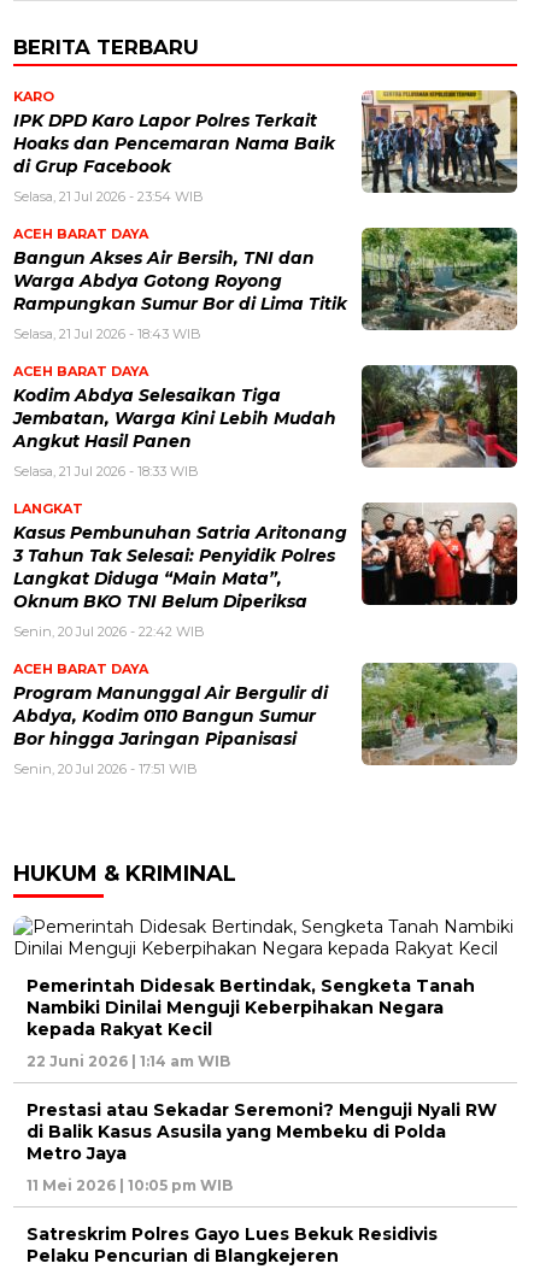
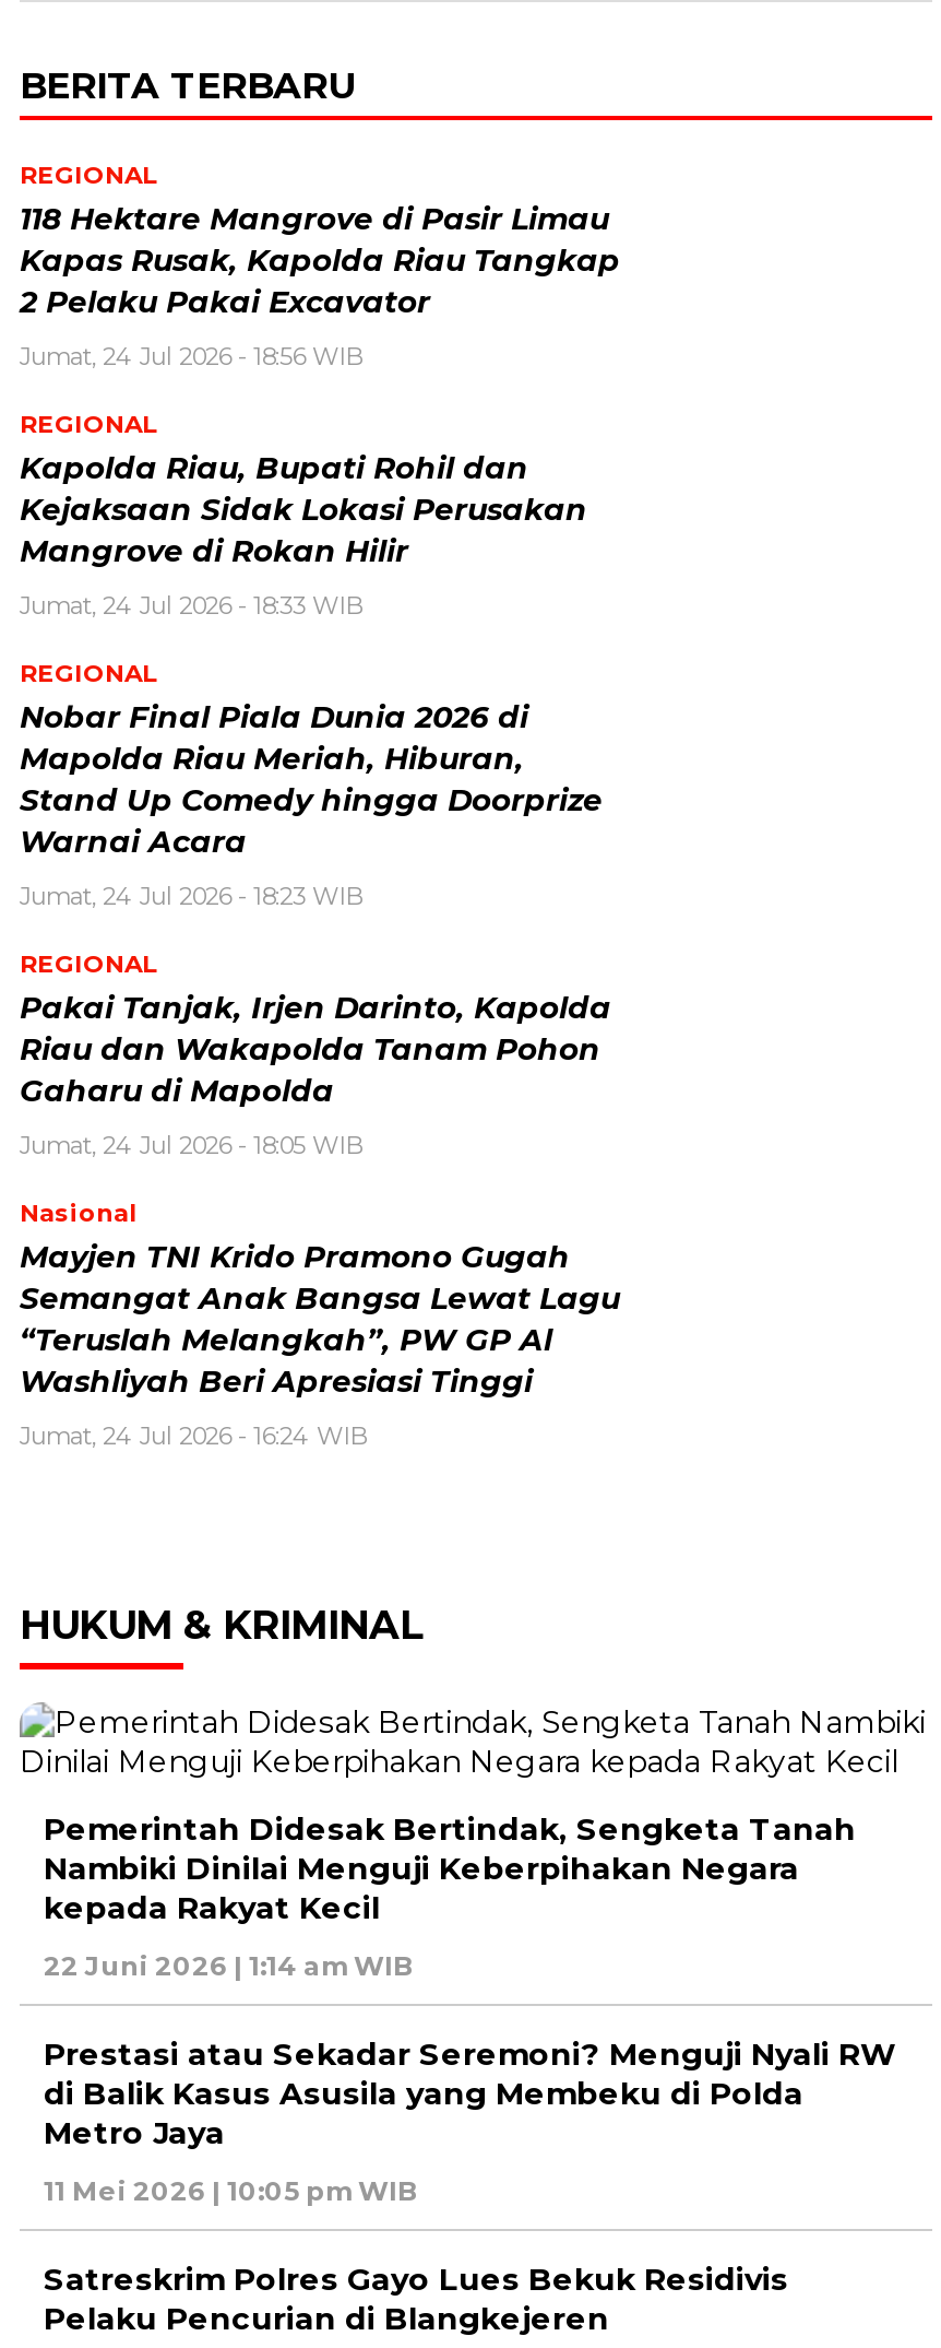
[13,88,335,176] KARO | IPK DPD Karo Lapor Polres Terkait | Hoaks dan Pencemaran Nama Baik | di Grup Facebook -> [20,160,620,320] REGIONAL | 118 Hektare Mangrove di Pasir Limau | Kapas Rusak, Kapolda Riau Tangkap | 2 Pelaku Pakai Excavator
[360,89,518,194] [image] -> none
[13,188,204,205] Selasa, 21 Jul 2026 - 23:54 WIB -> [20,342,365,372] Jumat, 24 Jul 2026 - 18:56 WIB
[13,226,347,314] ACEH BARAT DAYA | Bangun Akses Air Bersih, TNI dan | Warga Abdya Gotong Royong | Rampungkan Sumur Bor di Lima Titik -> [20,409,587,569] REGIONAL | Kapolda Riau, Bupati Rohil dan | Kejaksaan Sidak Lokasi Perusakan | Mangrove di Rokan Hilir
[360,227,518,331] [image] -> none
[13,326,201,343] Selasa, 21 Jul 2026 - 18:43 WIB -> [20,591,365,621] Jumat, 24 Jul 2026 - 18:33 WIB
[13,363,336,451] ACEH BARAT DAYA | Kodim Abdya Selesaikan Tiga | Jembatan, Warga Kini Lebih Mudah | Angkut Hasil Panen -> [20,658,603,859] REGIONAL | Nobar Final Piala Dunia 2026 di | Mapolda Riau Meriah, Hiburan, | Stand Up Comedy hingga Doorprize | Warnai Acara
[360,364,518,469] [image] -> none
[13,463,199,480] Selasa, 21 Jul 2026 - 18:33 WIB -> [20,881,365,912] Jumat, 24 Jul 2026 - 18:23 WIB
[13,500,347,611] LANGKAT | Kasus Pembunuhan Satria Aritonang | 3 Tahun Tak Selesai: Penyidik Polres | Langkat Diduga “Main Mata”, | Oknum BKO TNI Belum Diperiksa -> [20,949,611,1109] REGIONAL | Pakai Tanjak, Irjen Darinto, Kapolda | Riau dan Wakapolda Tanam Pohon | Gaharu di Mapolda
[360,501,518,606] [image] -> none
[13,623,205,640] Senin, 20 Jul 2026 - 22:42 WIB -> [20,1130,365,1161] Jumat, 24 Jul 2026 - 18:05 WIB
[13,661,328,749] ACEH BARAT DAYA | Program Manunggal Air Bergulir di | Abdya, Kodim 0110 Bangun Sumur | Bor hingga Jaringan Pipanisasi -> [20,1198,620,1399] Nasional | Mayjen TNI Krido Pramono Gugah | Semangat Anak Bangsa Lewat Lagu | “Teruslah Melangkah”, PW GP Al | Washliyah Beri Apresiasi Tinggi
[360,662,518,766] [image] -> none
[13,761,198,778] Senin, 20 Jul 2026 - 17:51 WIB -> [20,1421,369,1452] Jumat, 24 Jul 2026 - 16:24 WIB

